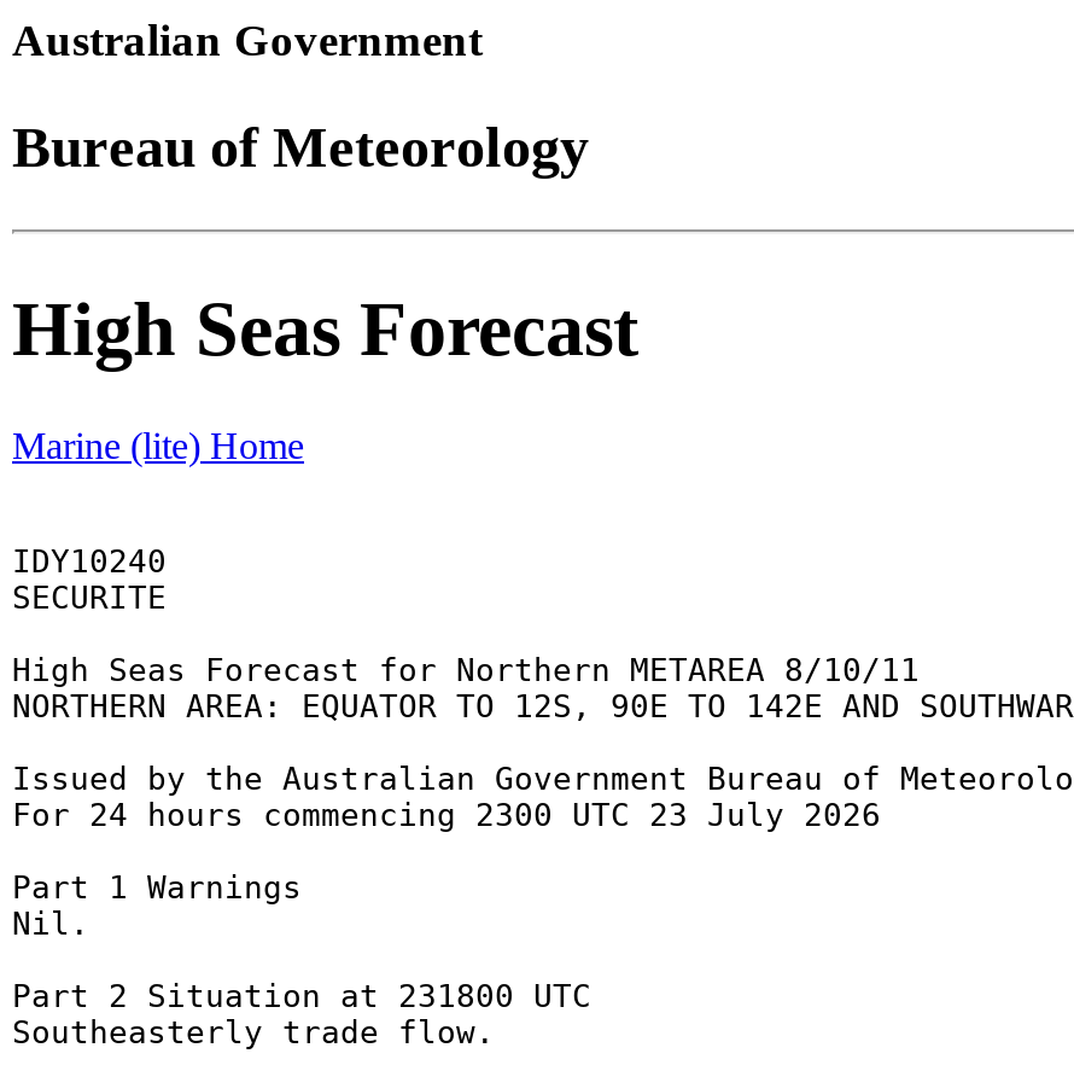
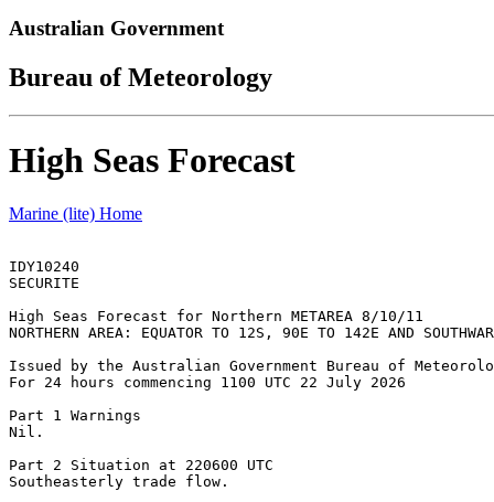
[12,798,881,834] For 24 hours commencing 2300 UTC 23 July 2026 -> [9,374,406,391] For 24 hours commencing 1100 UTC 22 July 2026
[12,979,591,1015] Part 2 Situation at 231800 UTC -> [9,457,273,474] Part 2 Situation at 220600 UTC

